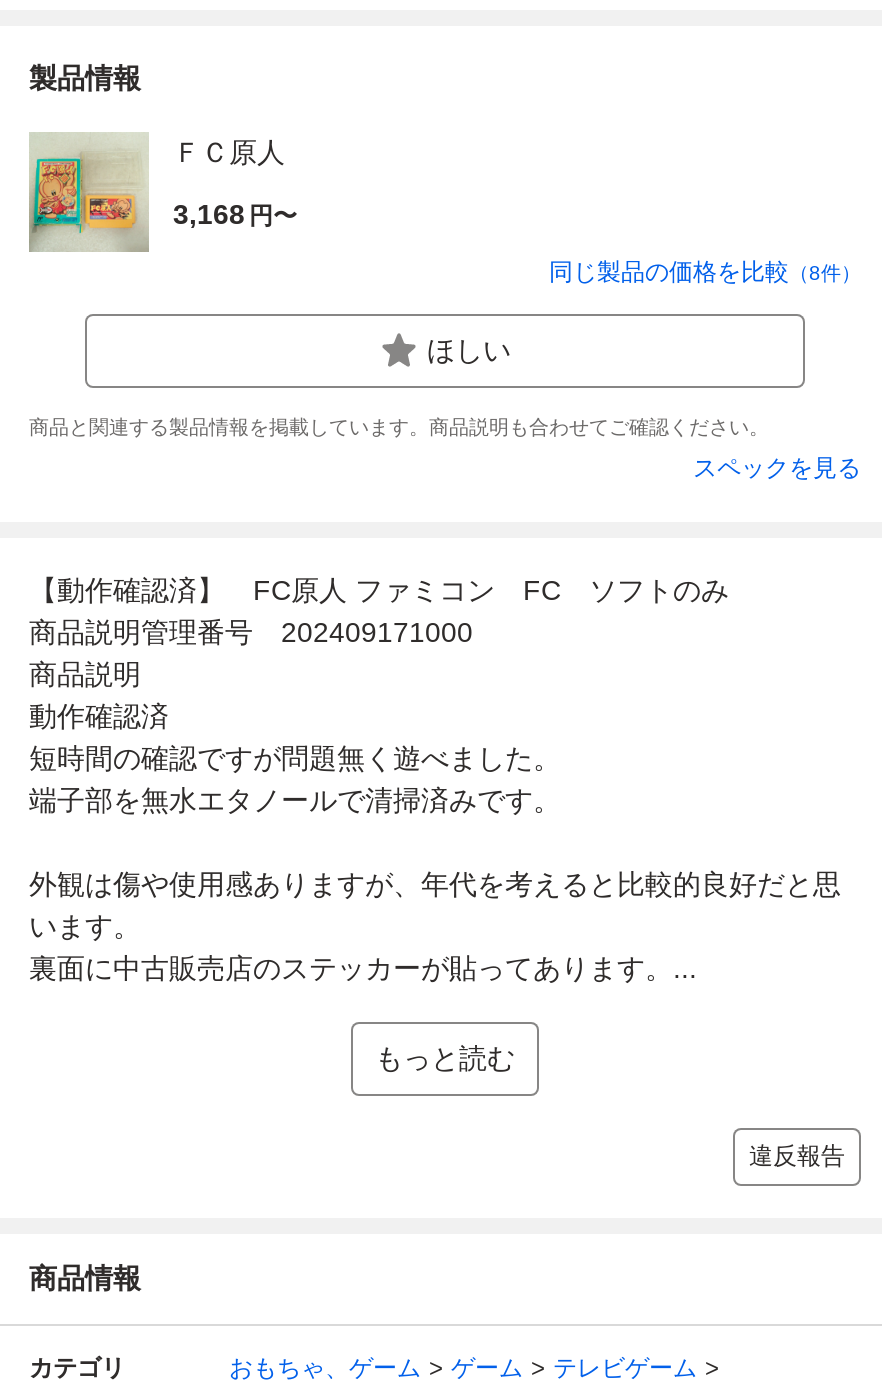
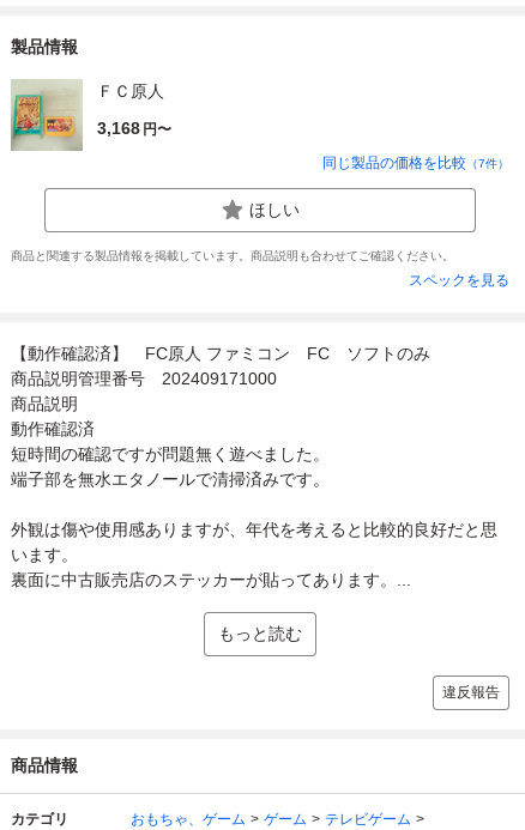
[549,258,861,286] 同じ製品の価格を比較（8件） -> [322,154,509,171] 同じ製品の価格を比較（7件）

